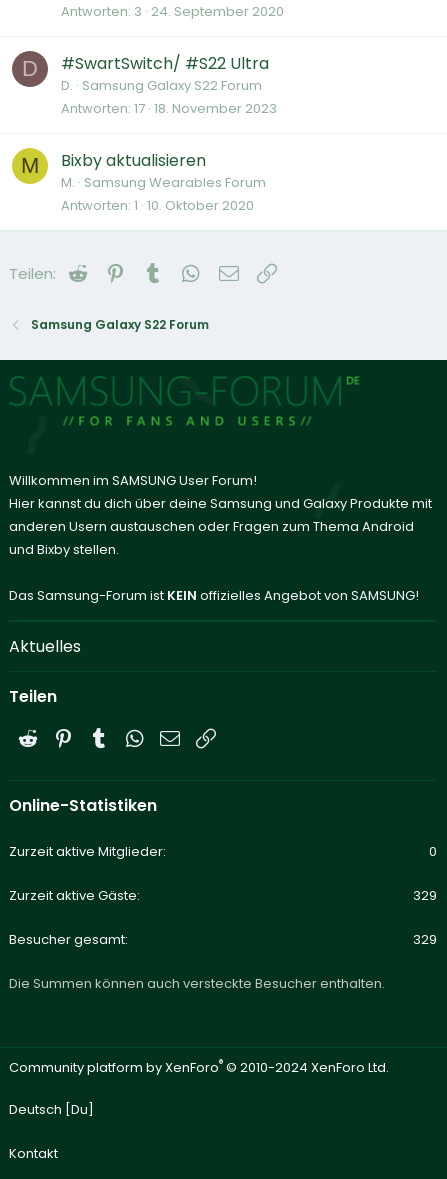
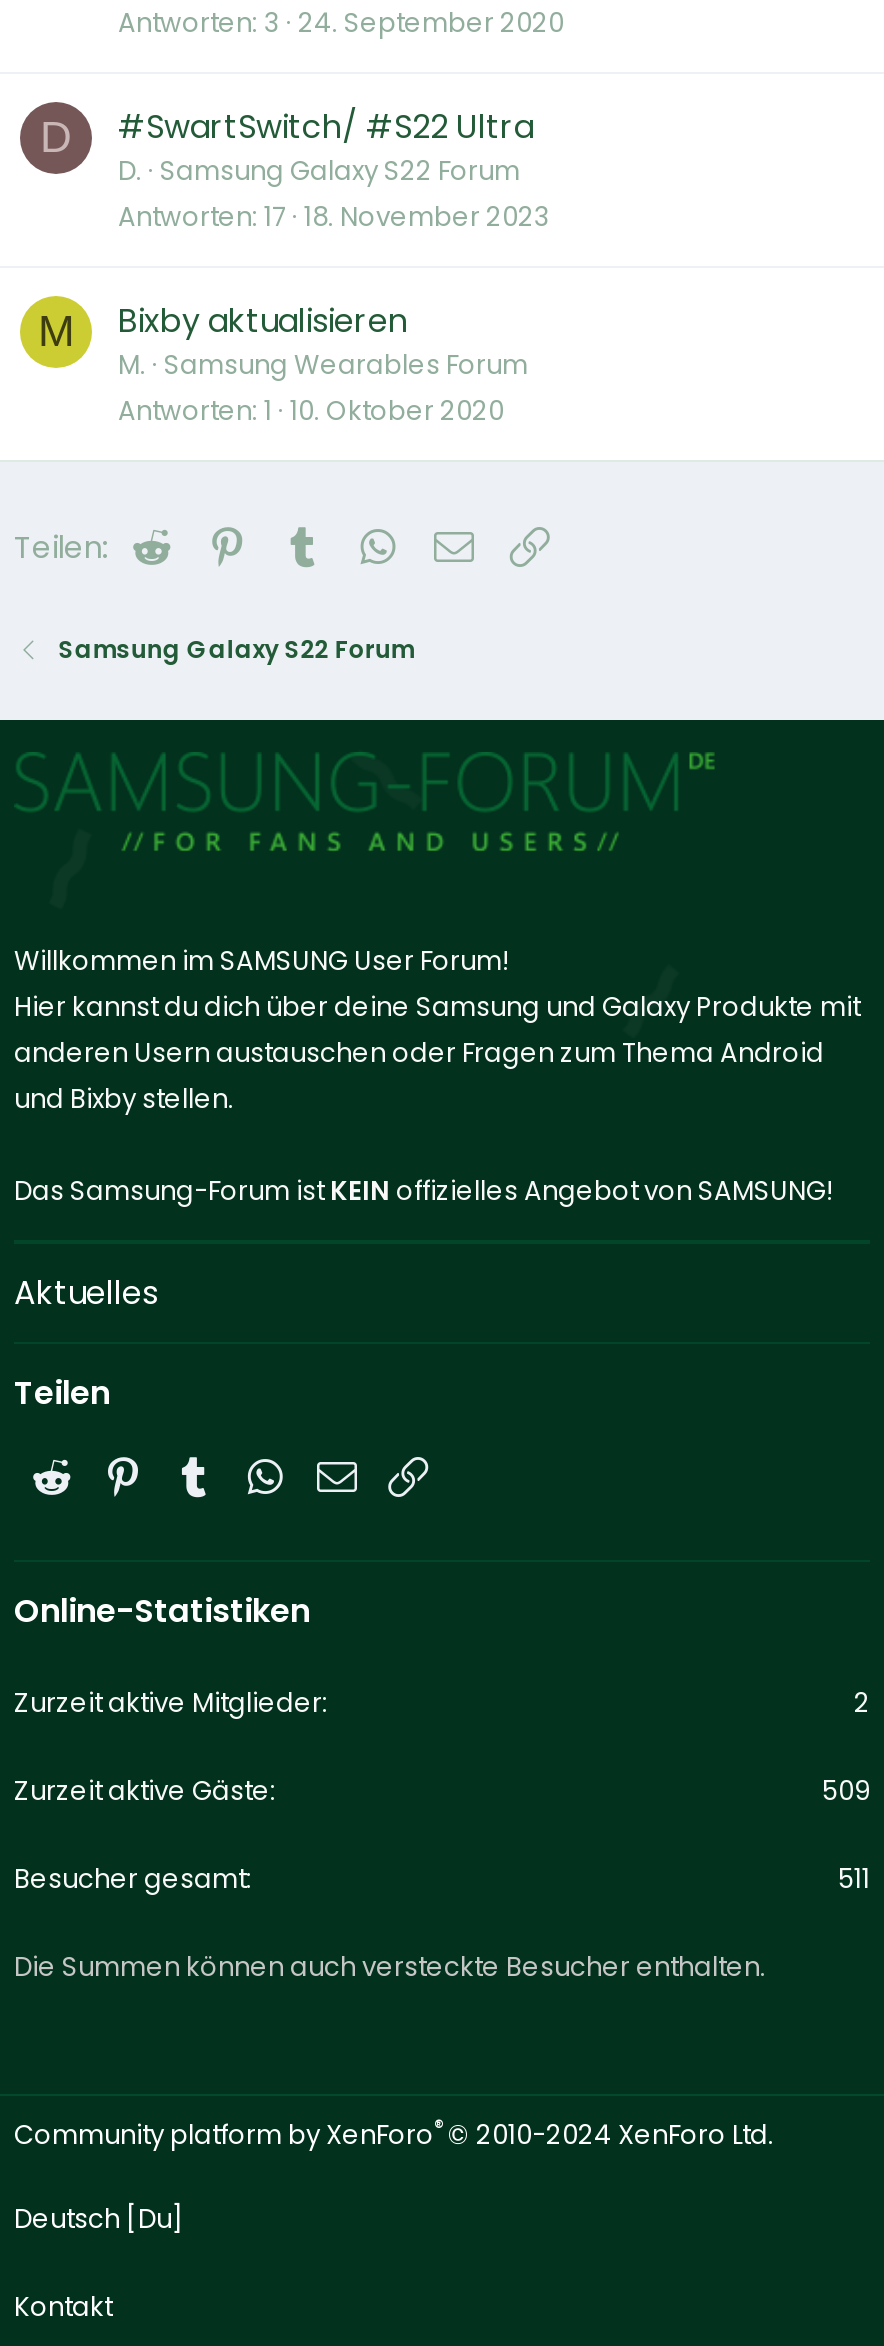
[429,842,437,861] 0 -> [854,1684,870,1722] 2
[413,886,437,905] 329 -> [822,1772,870,1810] 509
[413,930,437,949] 329 -> [838,1860,870,1898] 511

